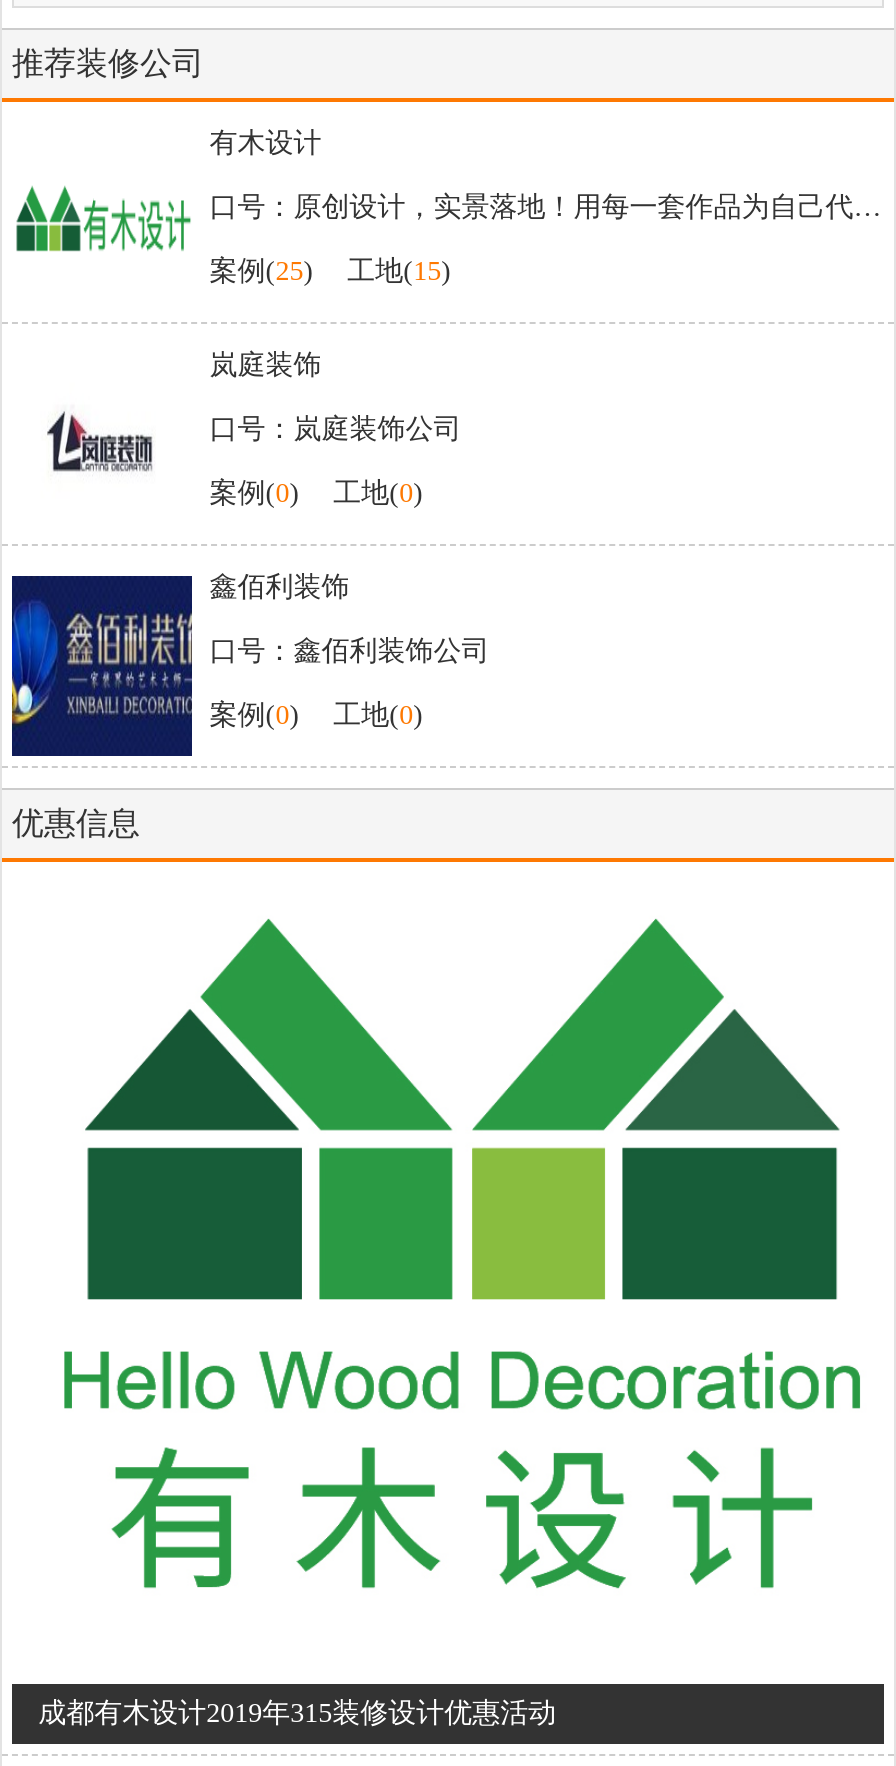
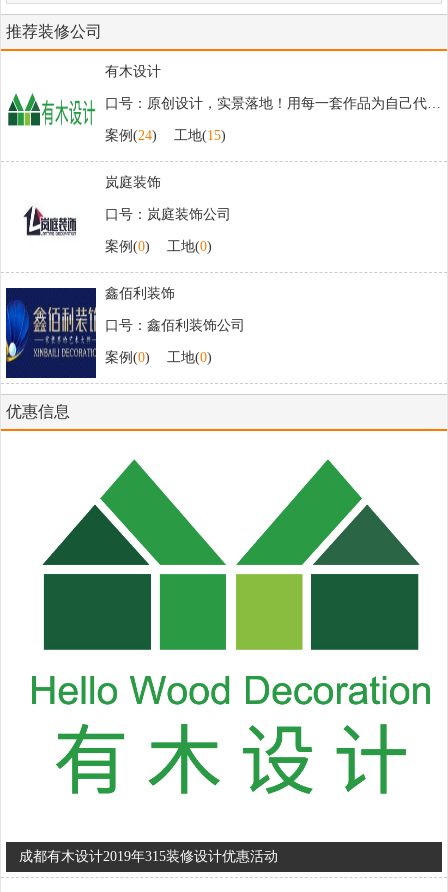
[209,256,451,286] 案例(25) 工地(15) -> [105,128,226,143] 案例(24) 工地(15)

